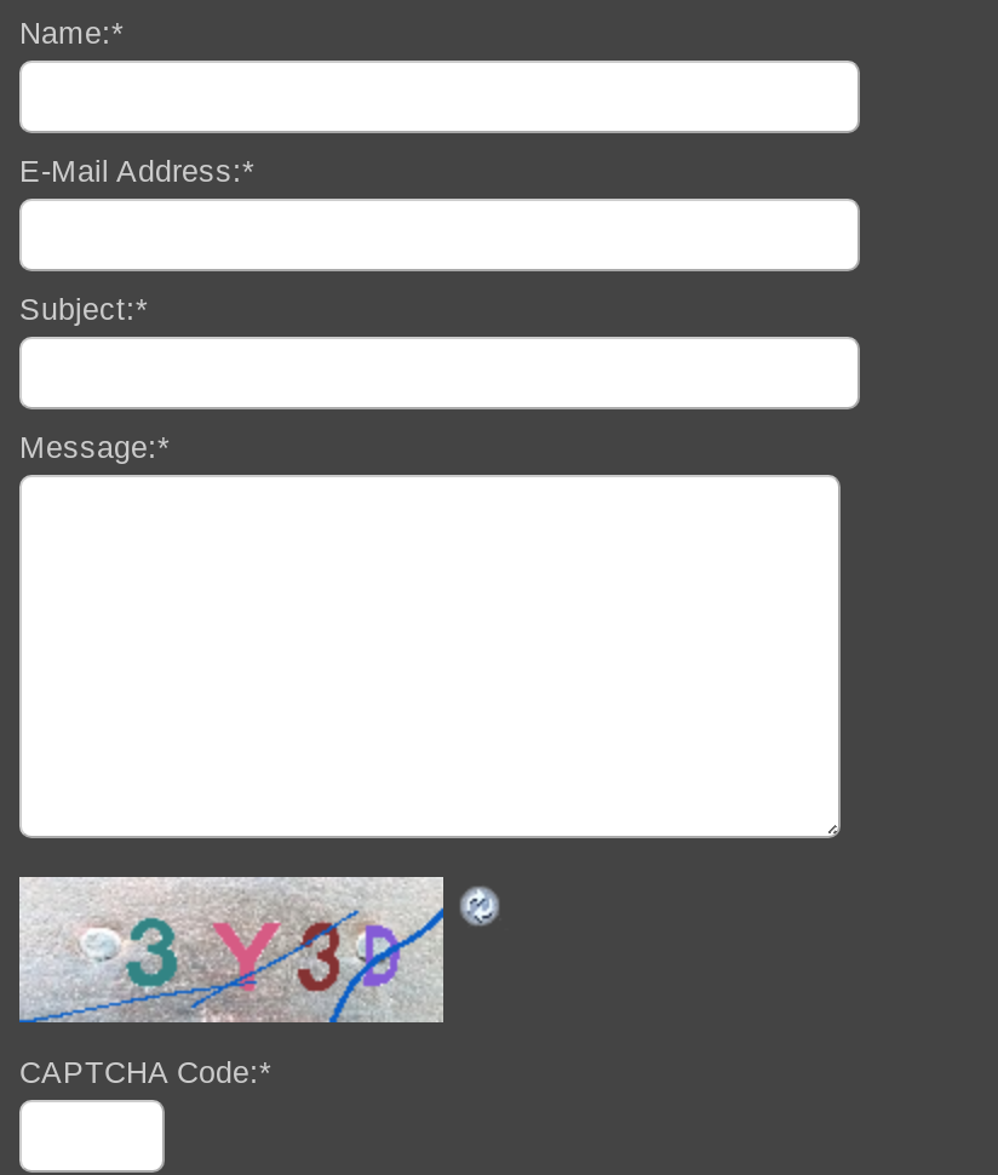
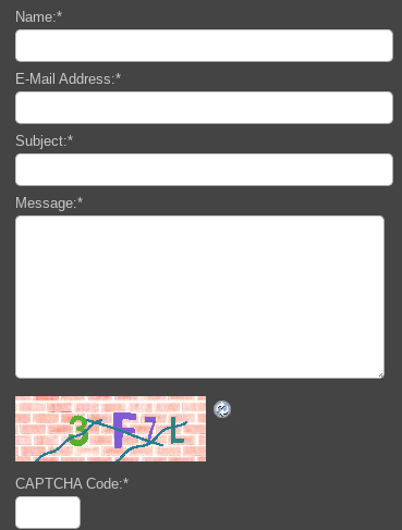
[17,875,446,1025] [image] -> [14,395,207,463] [image]

